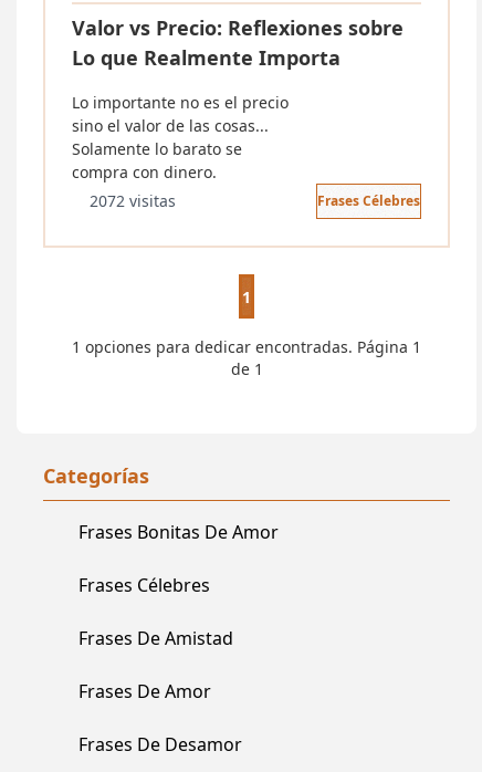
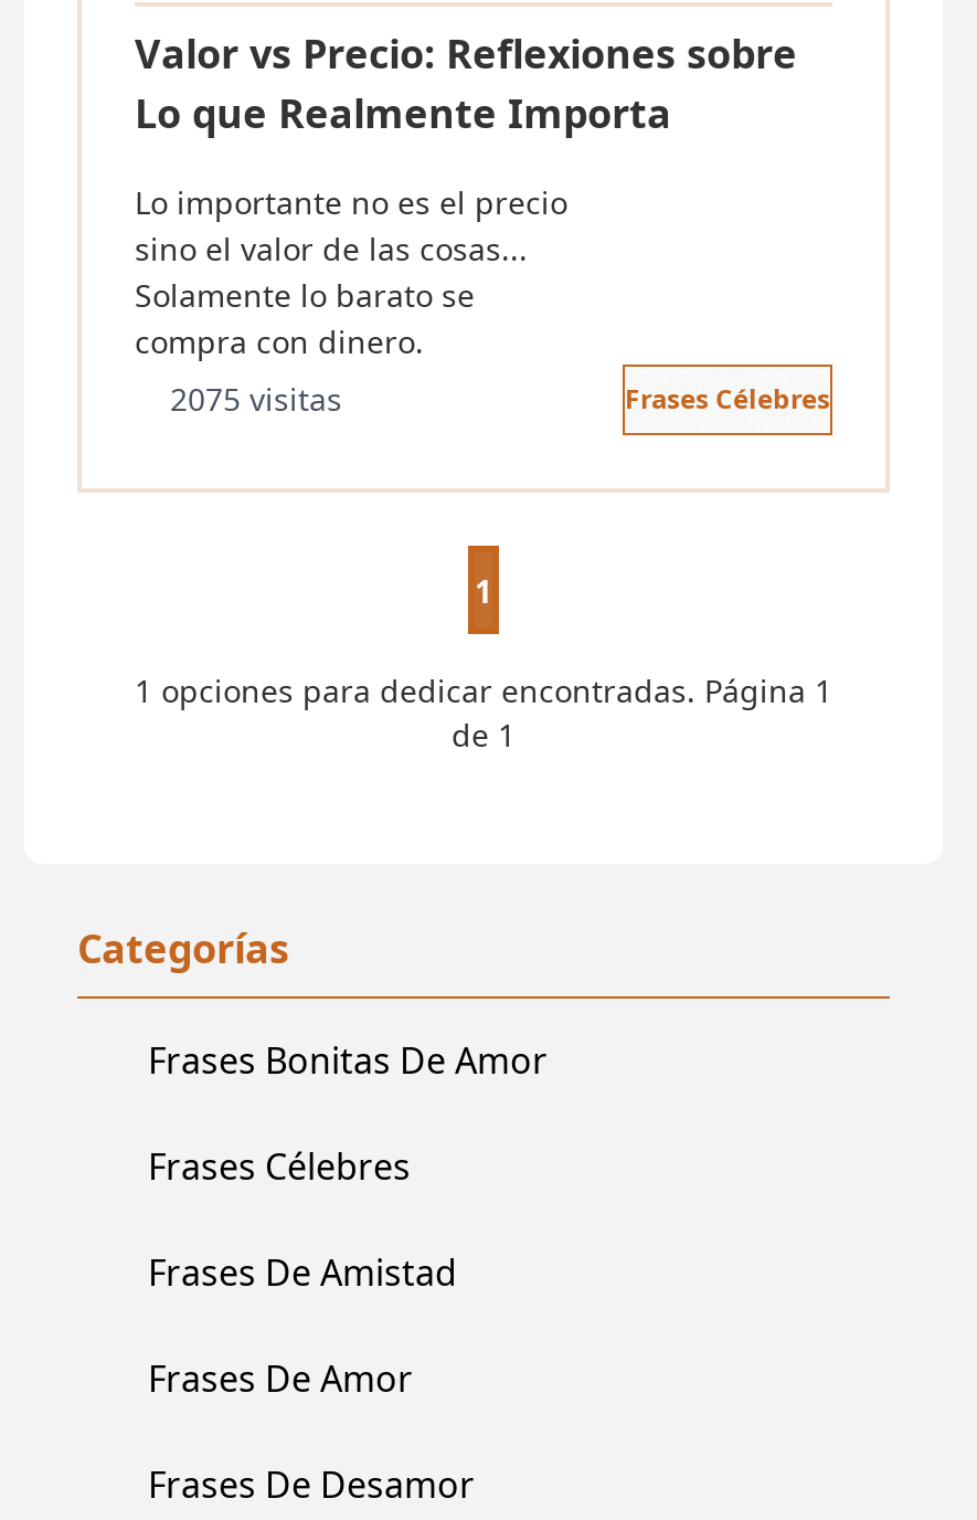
[90,190,176,211] 2072 visitas -> [170,378,342,420] 2075 visitas

